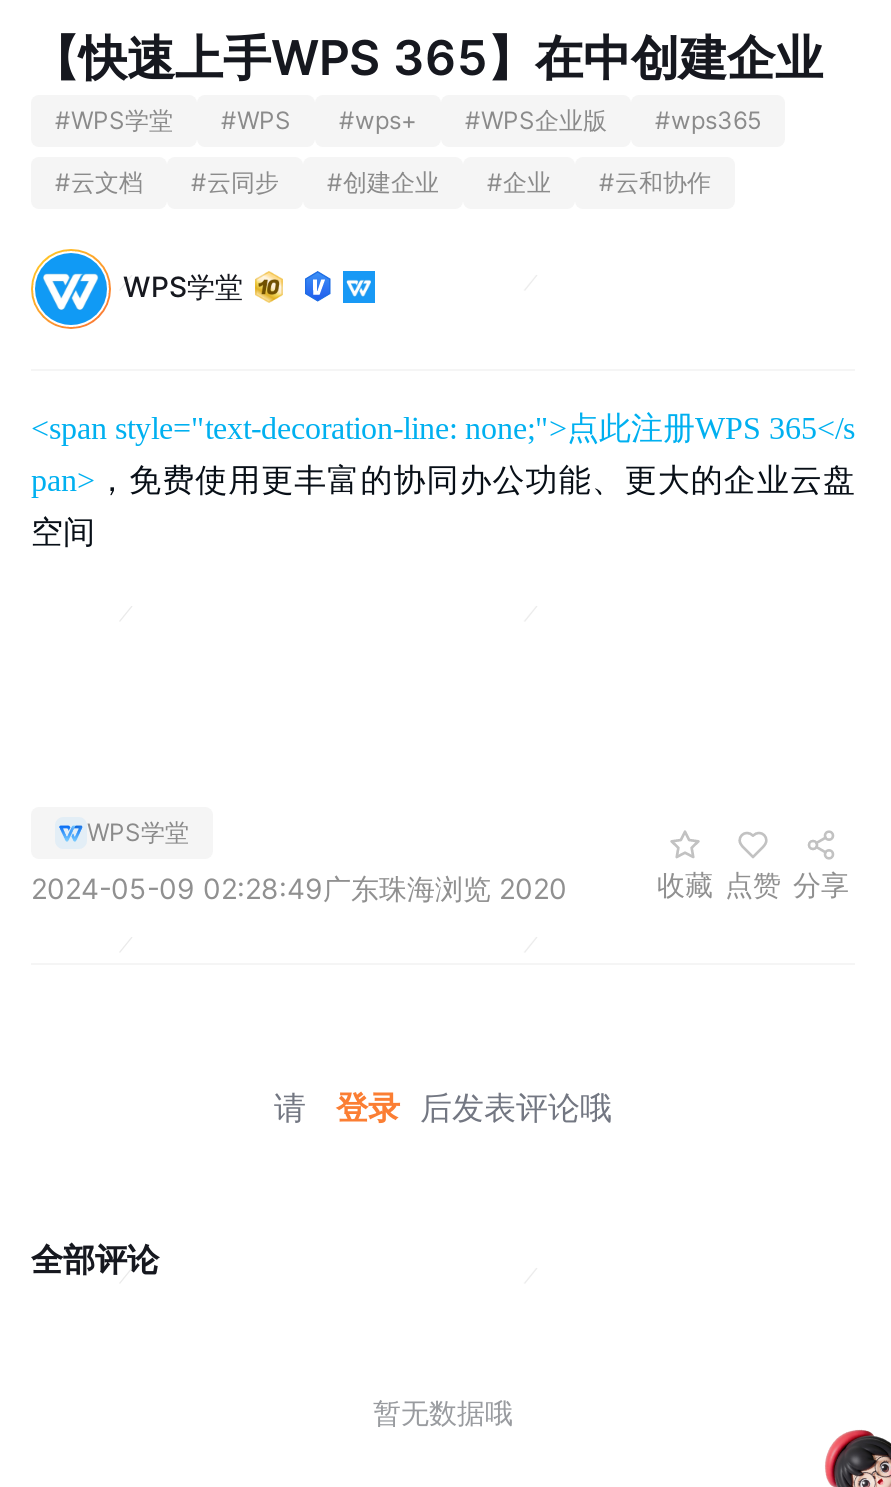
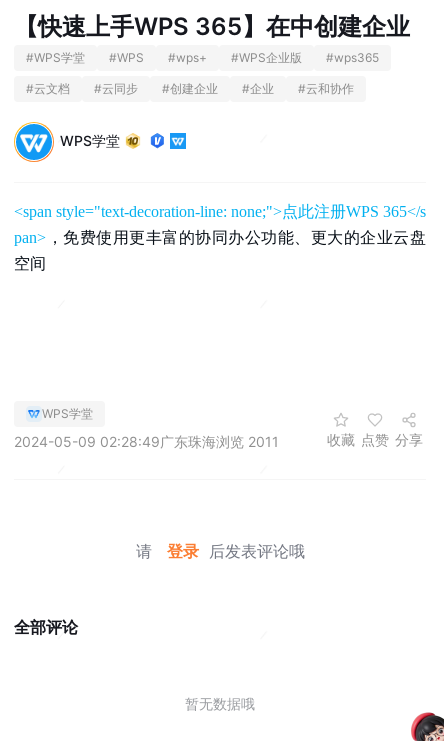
[31,871,567,905] 2024-05-09 02:28:49广东珠海浏览 2020 -> [14,433,279,450] 2024-05-09 02:28:49广东珠海浏览 2011

